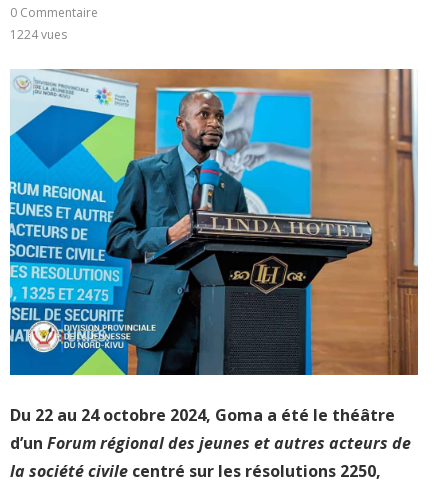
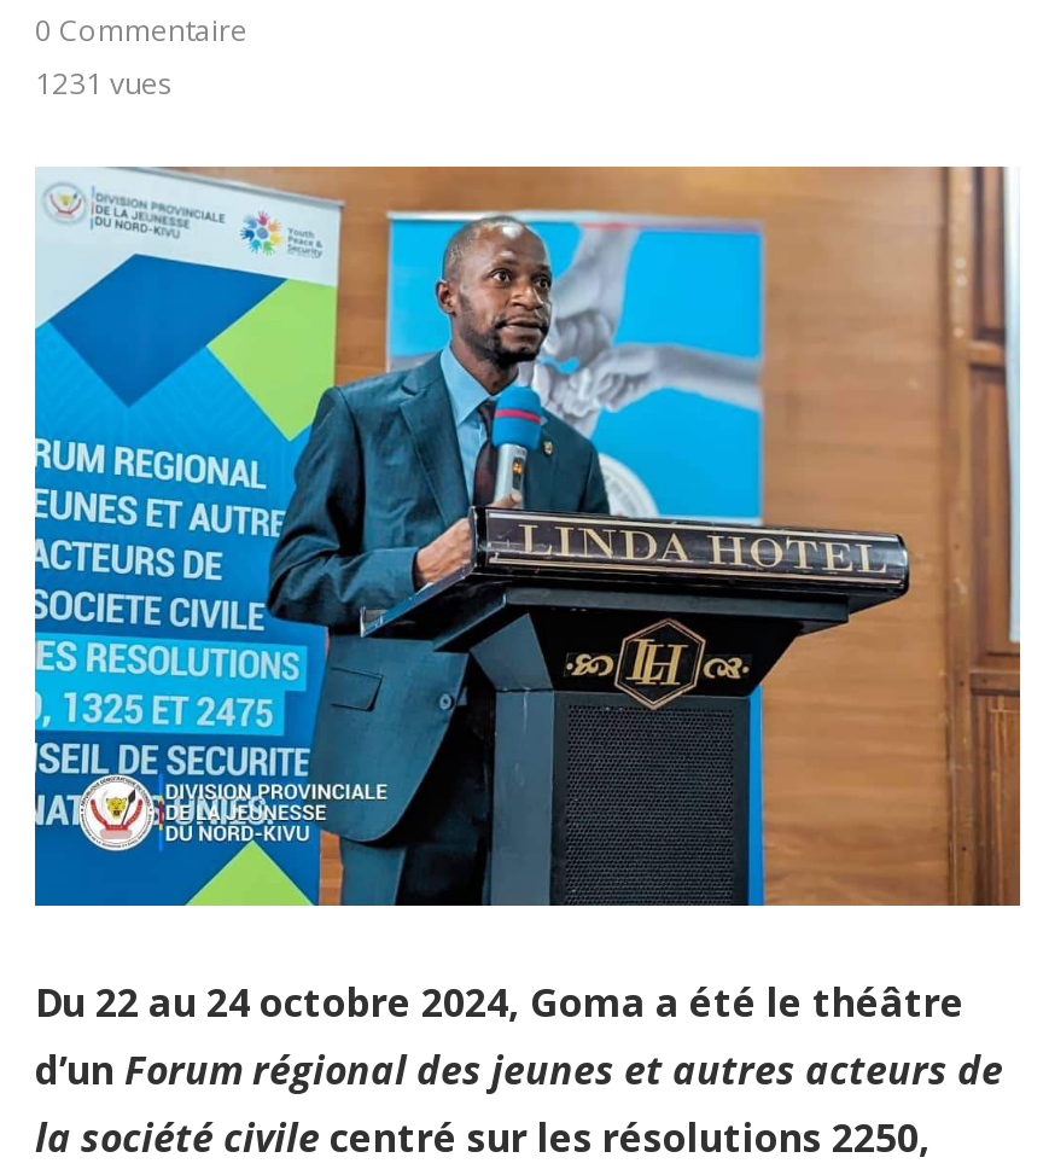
[10,26,67,43] 1224 vues -> [35,63,173,104] 1231 vues

